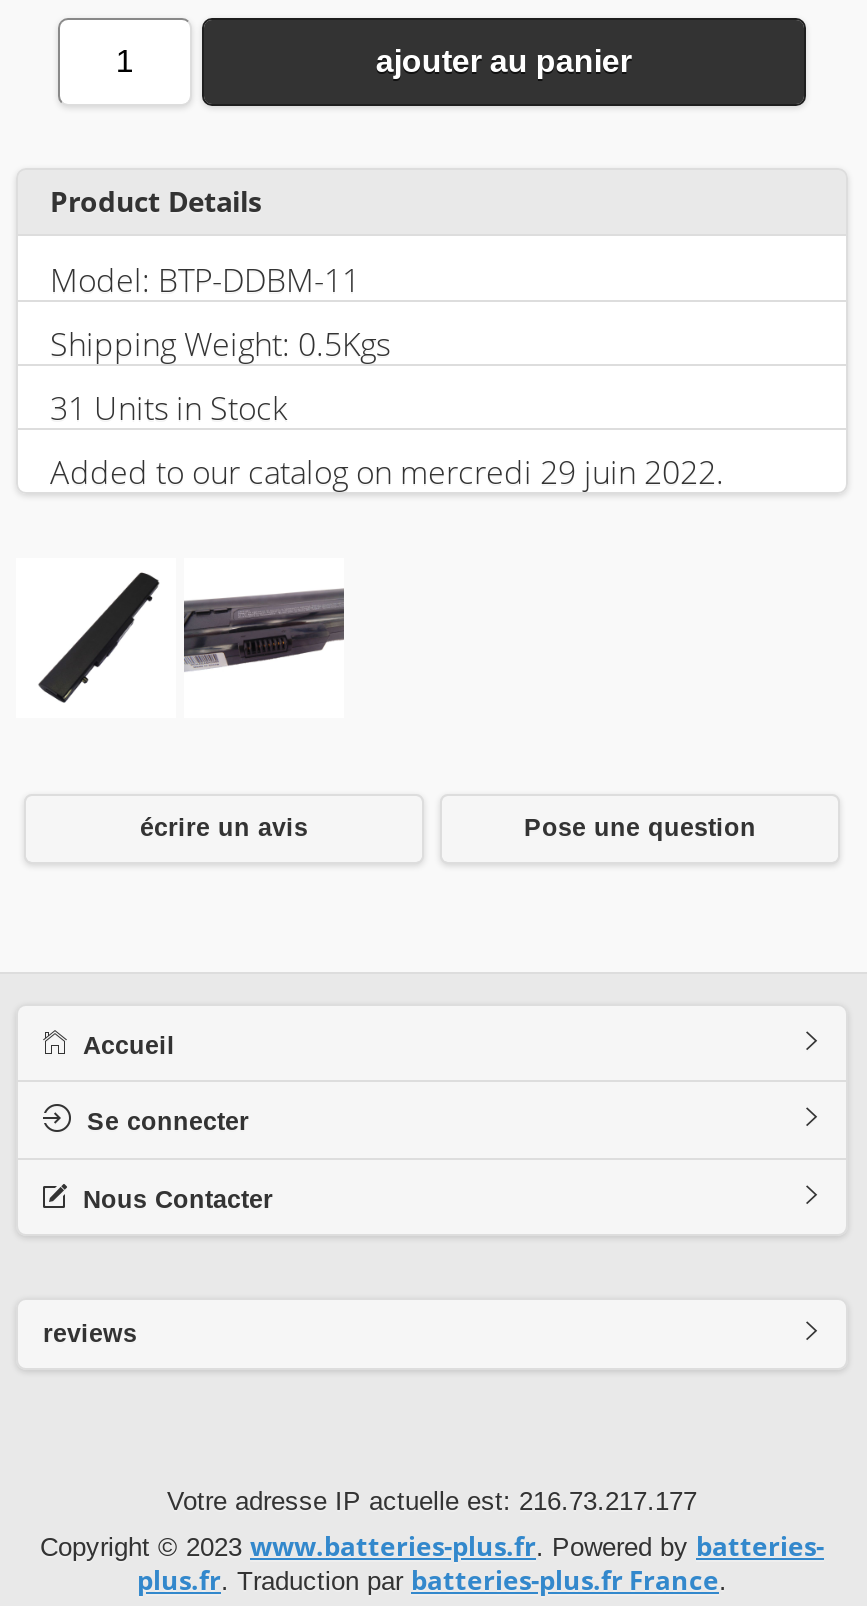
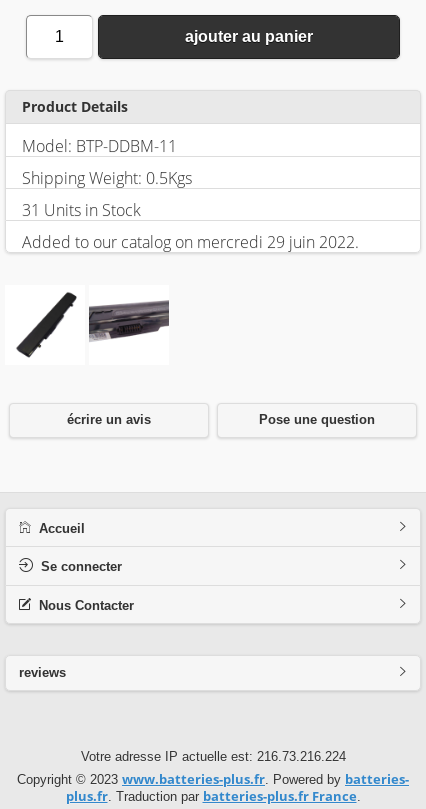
[167,1486,697,1516] Votre adresse IP actuelle est: 216.73.217.177 -> [80,749,345,764] Votre adresse IP actuelle est: 216.73.216.224

